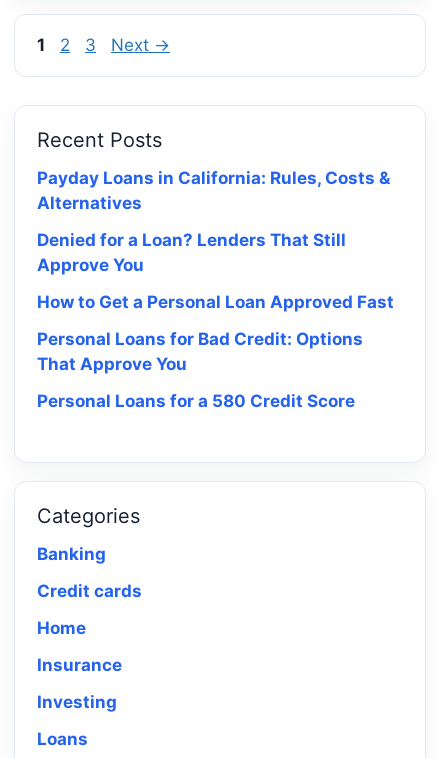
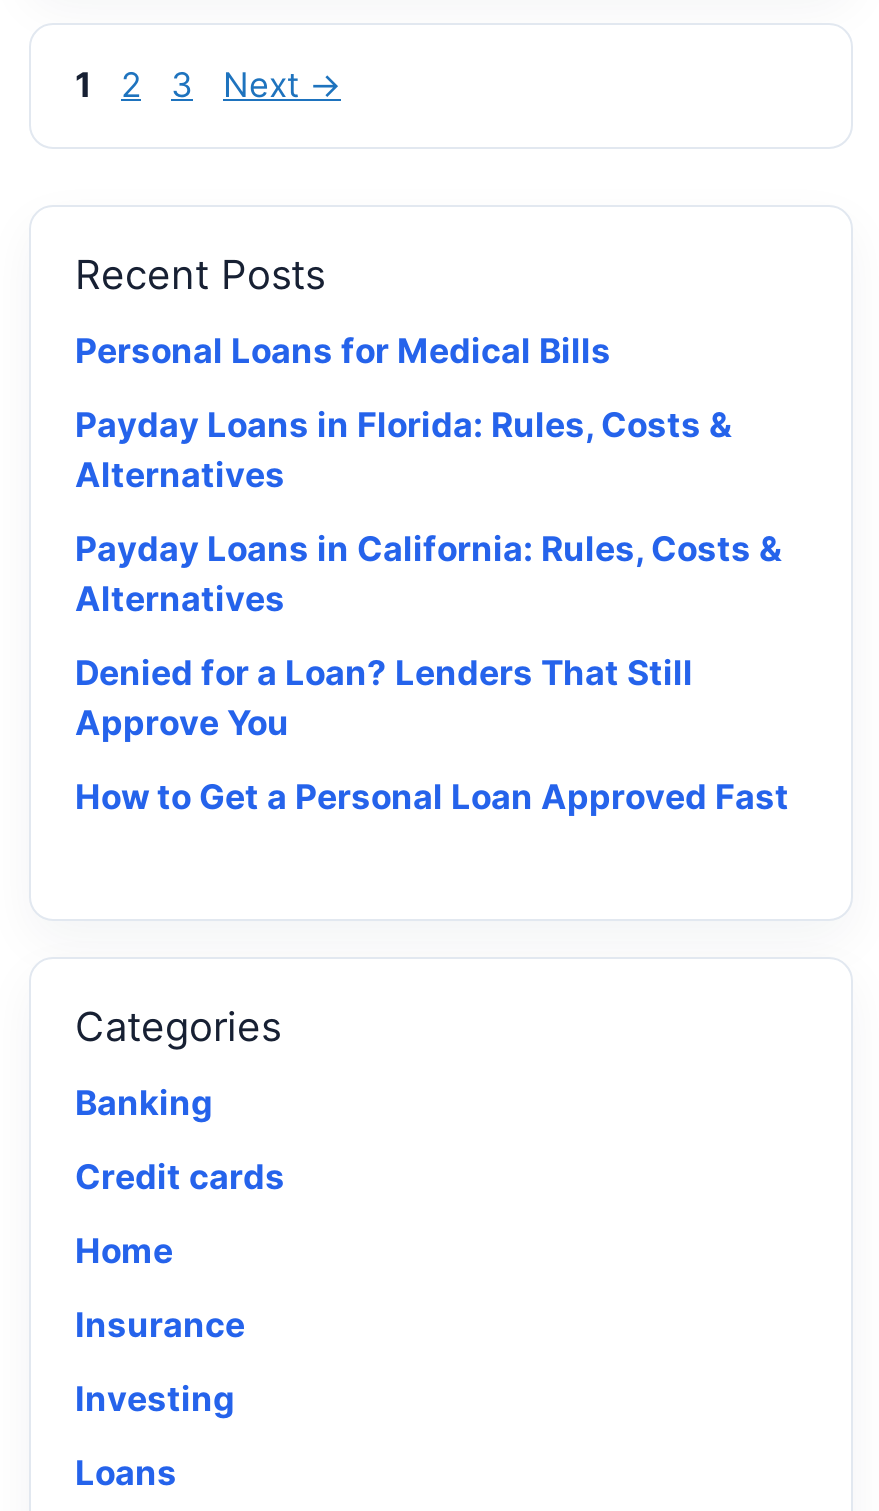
none -> [75,331,731,495] Personal Loans for Medical Bills | Payday Loans in Florida: Rules, Costs & | Alternatives
moved [37,168,394,312] -> [75,529,789,817]: Payday Loans in California: Rules, Costs & | Alternatives | Denied for a Loan? Lenders That Still | Approve You | How to Get a Personal Loan Approved Fast
[37,329,363,411] Personal Loans for Bad Credit: Options | That Approve You | Personal Loans for a 580 Credit Score -> none

